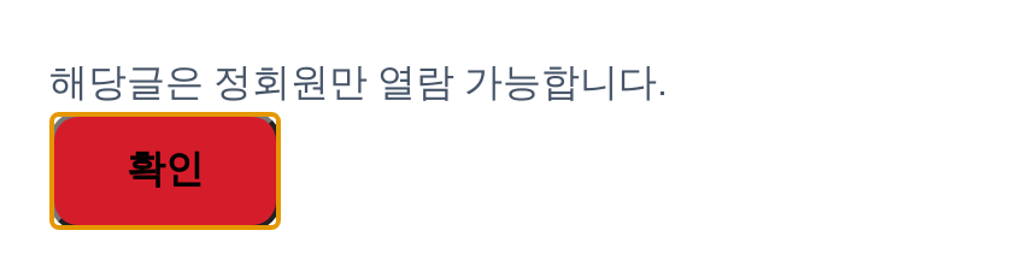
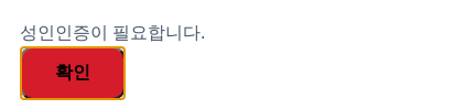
[49,61,667,102] 해당글은 정회원만 열람 가능합니다. -> [20,23,205,42] 성인인증이 필요합니다.

